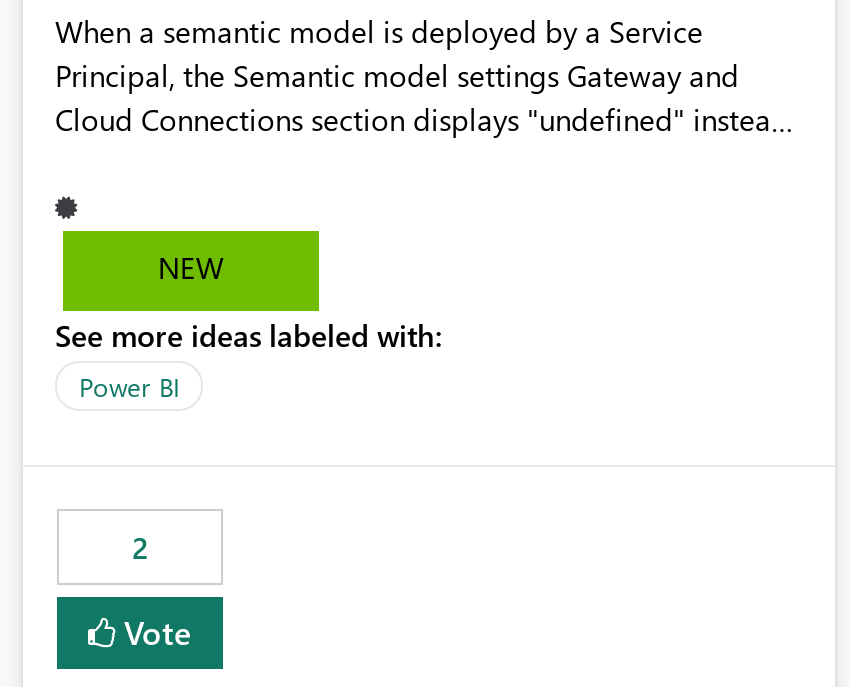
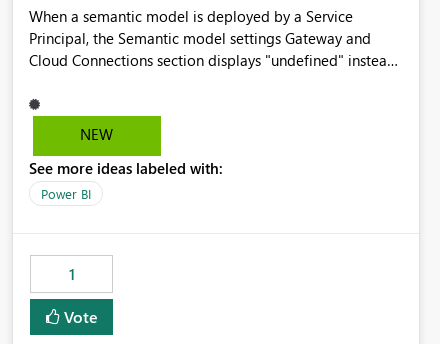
[132,528,148,568] 2 -> [68,264,74,284] 1

